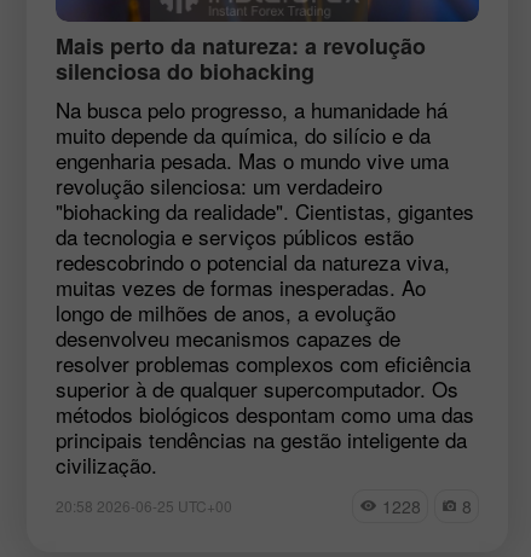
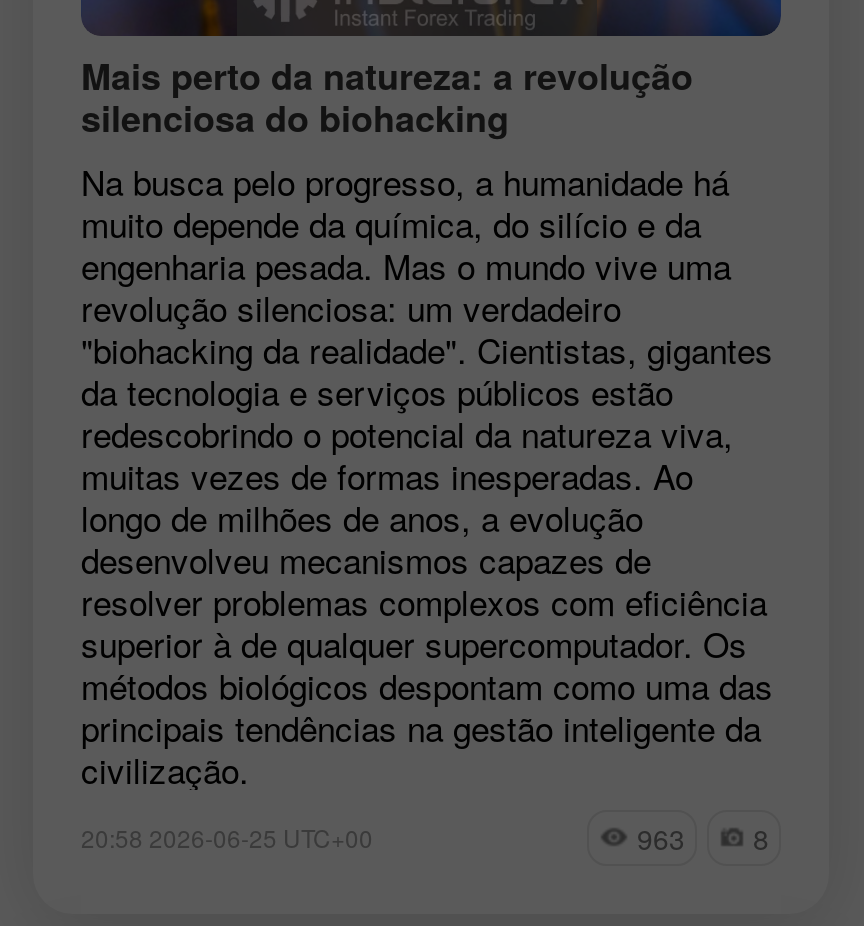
[382,494,472,518] 1228 8 -> [637,818,769,858] 963 8

